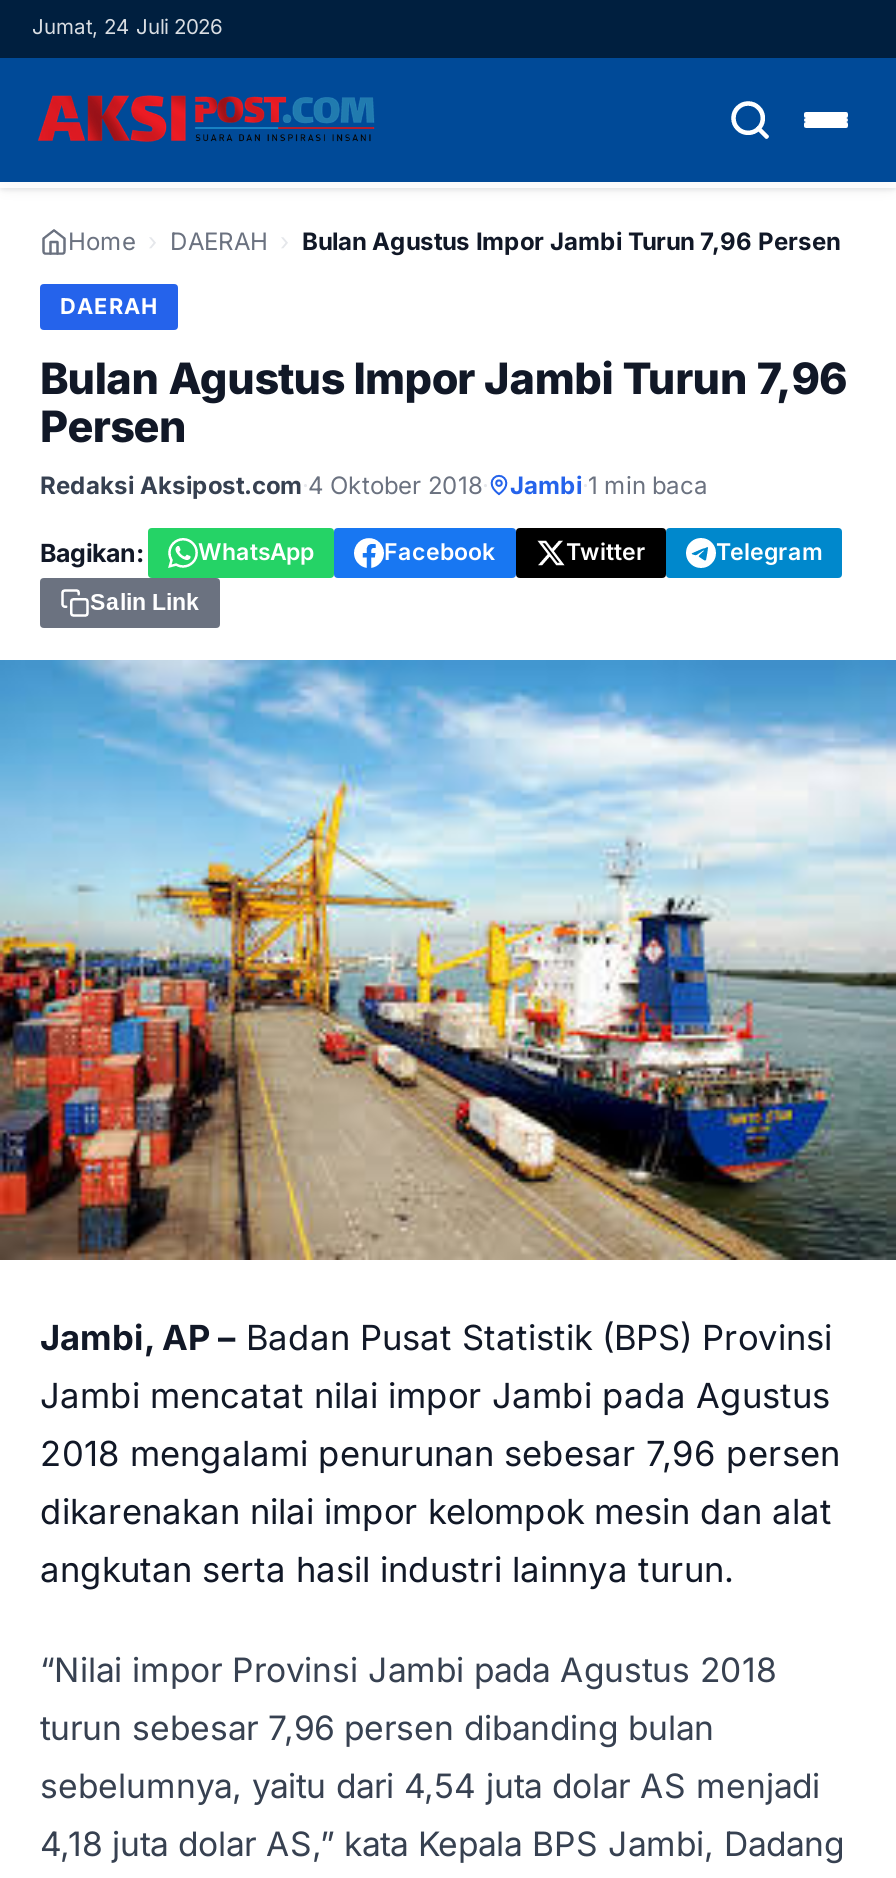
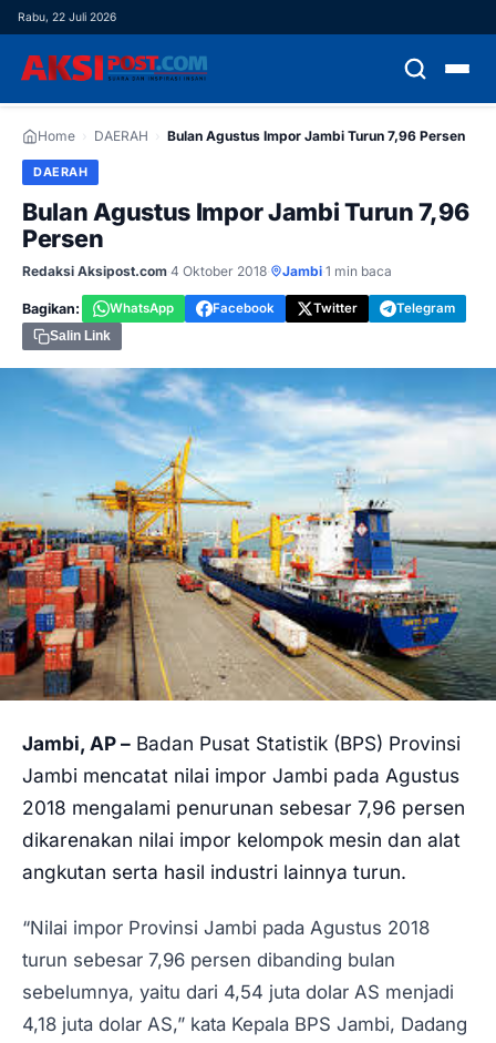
[32,14,222,38] Jumat, 24 Juli 2026 -> [18,10,116,23] Rabu, 22 Juli 2026

